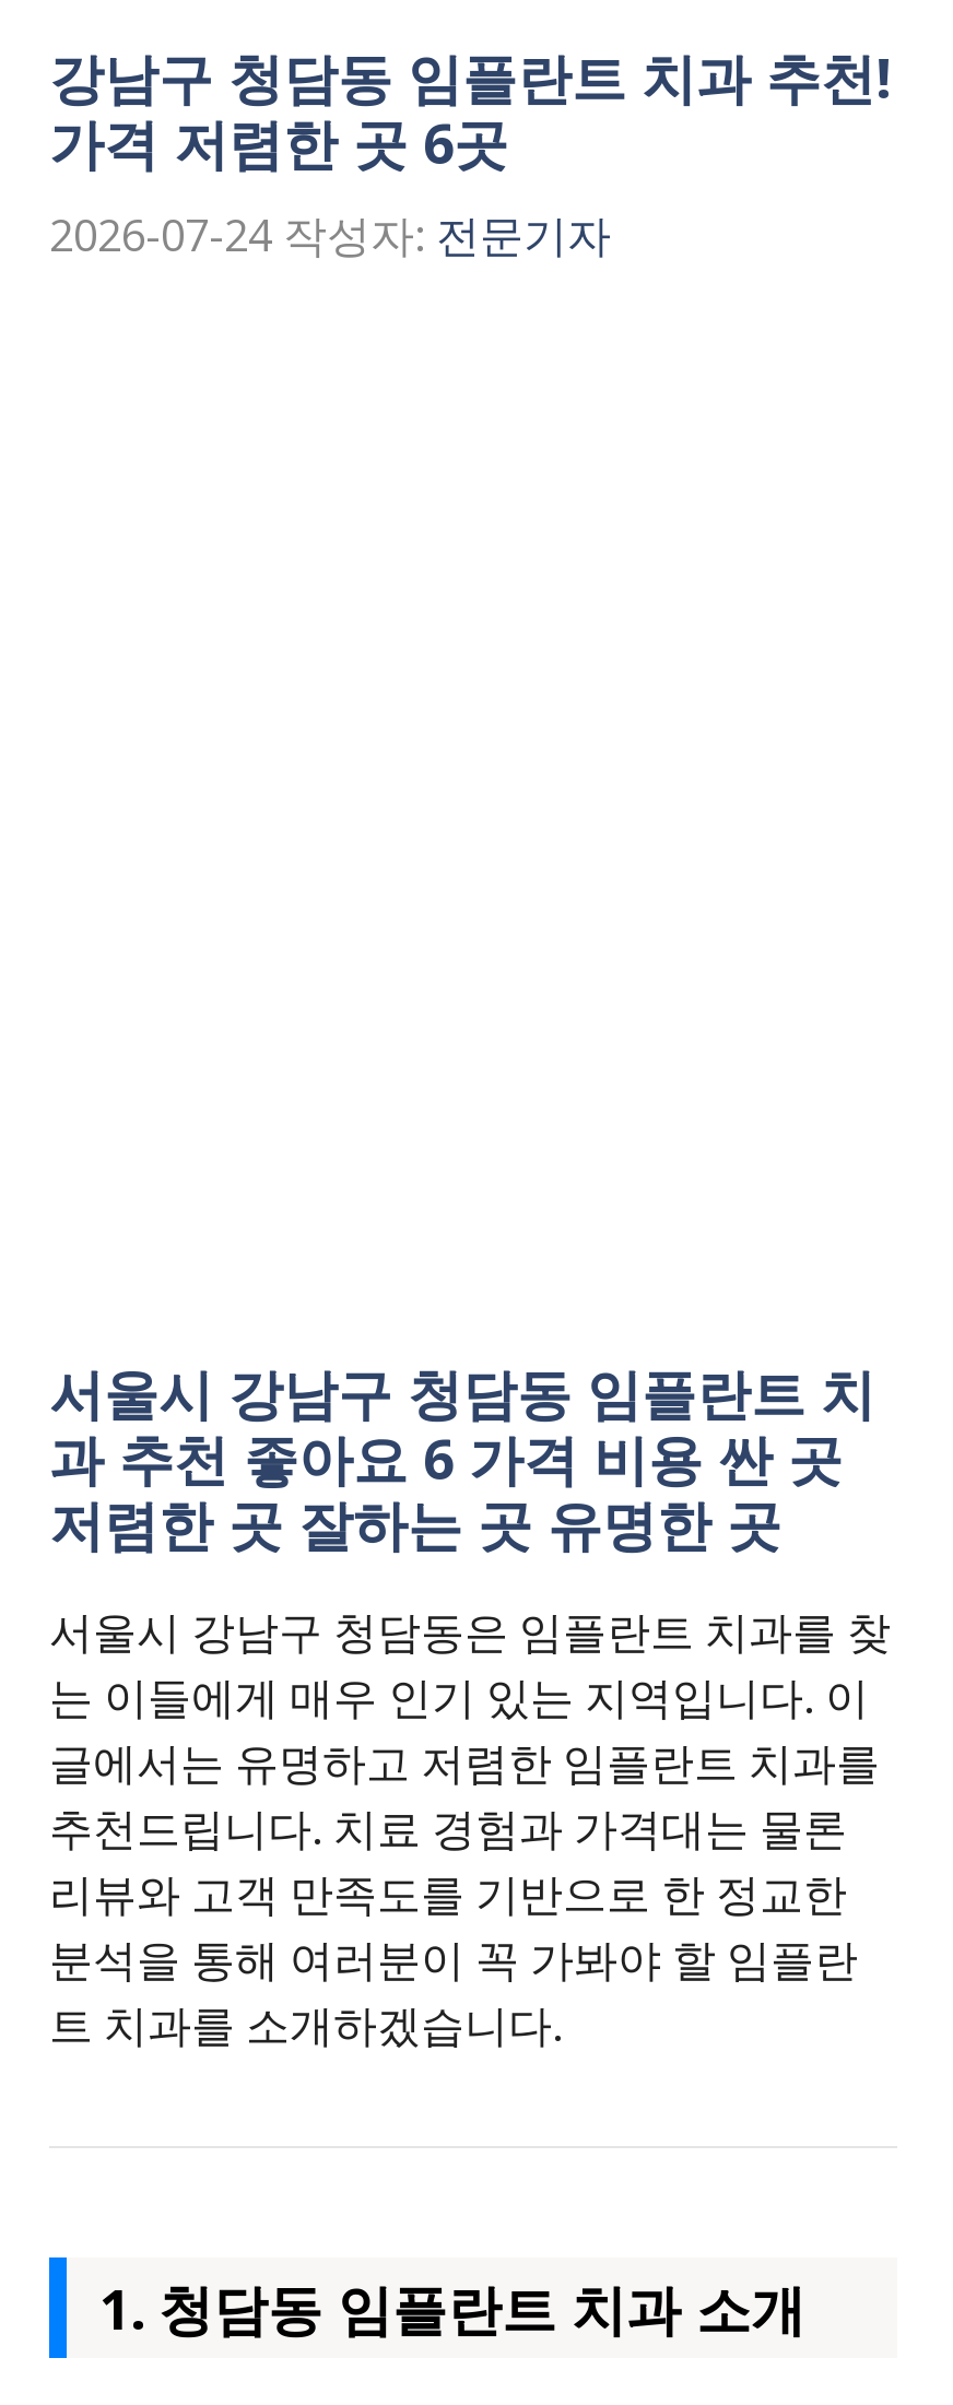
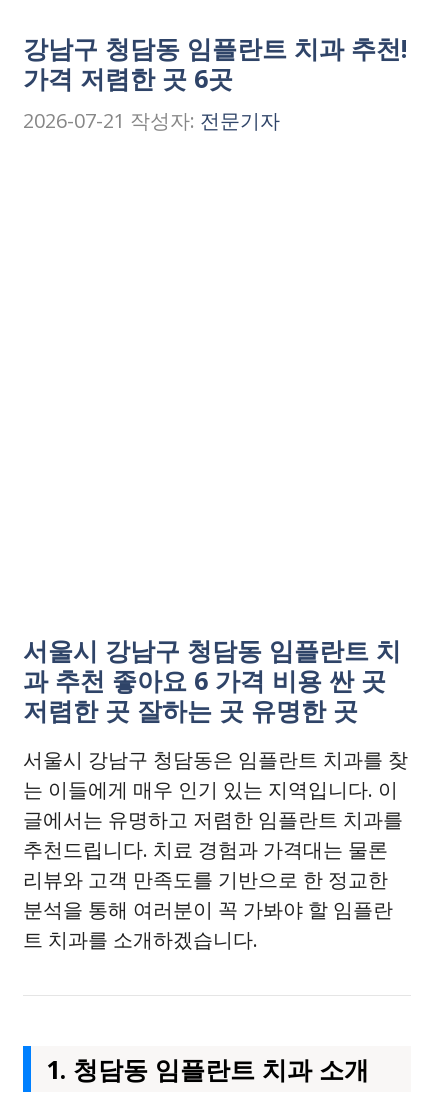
[49,205,611,264] 2026-07-24 작성자: 전문기자 -> [23,107,280,134] 2026-07-21 작성자: 전문기자

